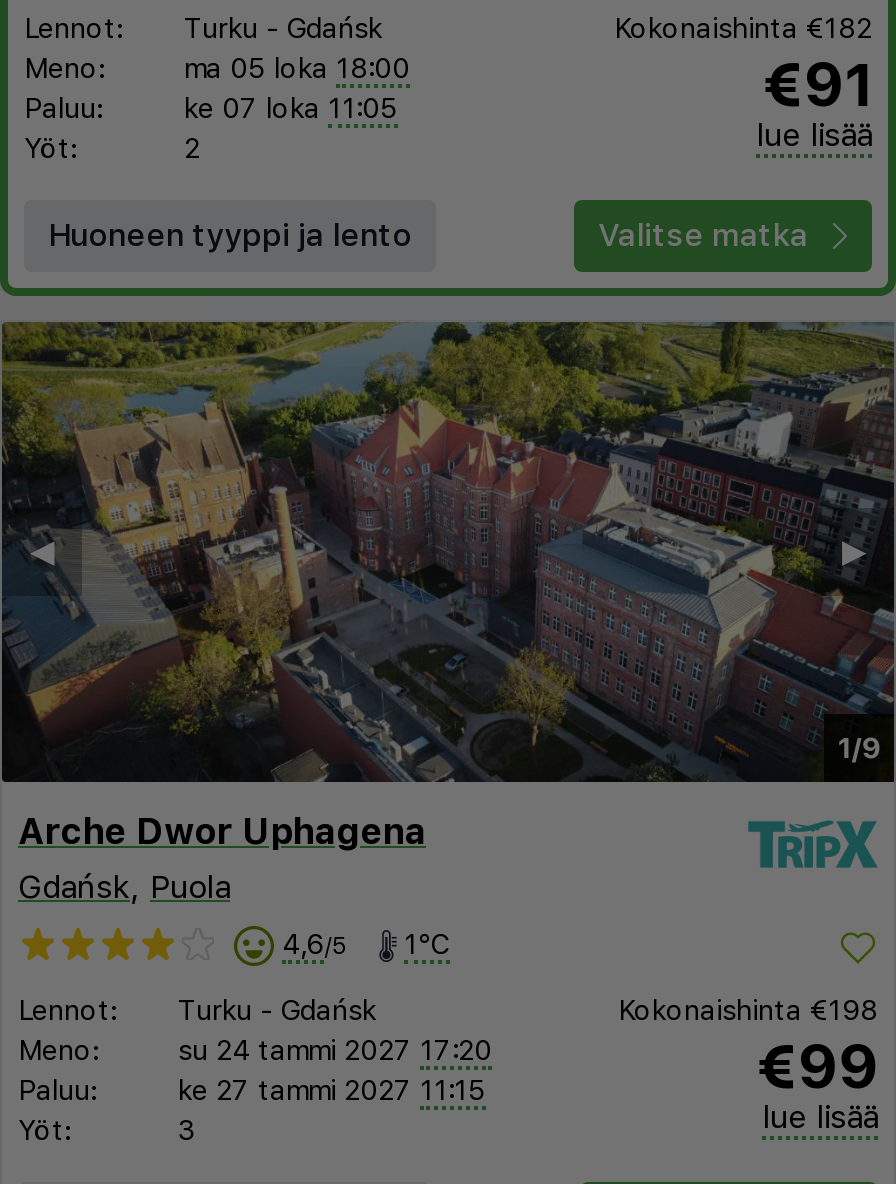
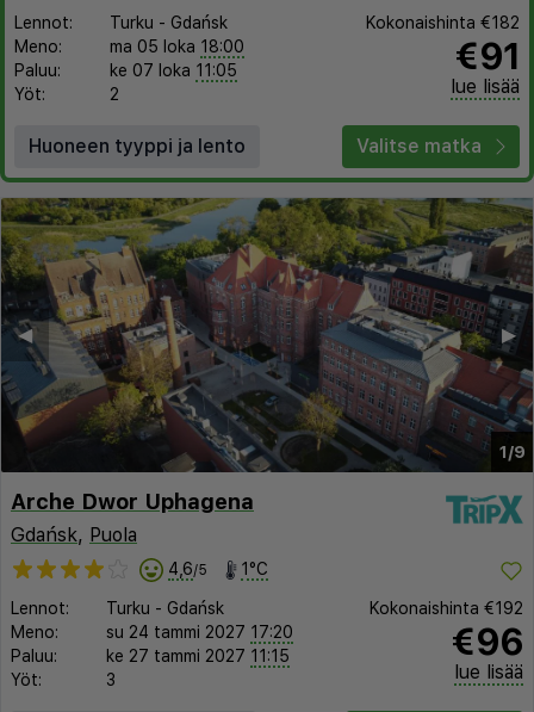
[618,994,878,1026] Kokonaishinta €198 -> [370,598,523,618] Kokonaishinta €192
[756,1030,878,1102] €99 -> [451,620,523,663] €96

